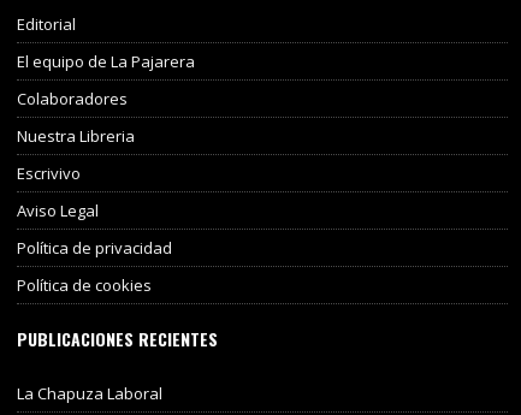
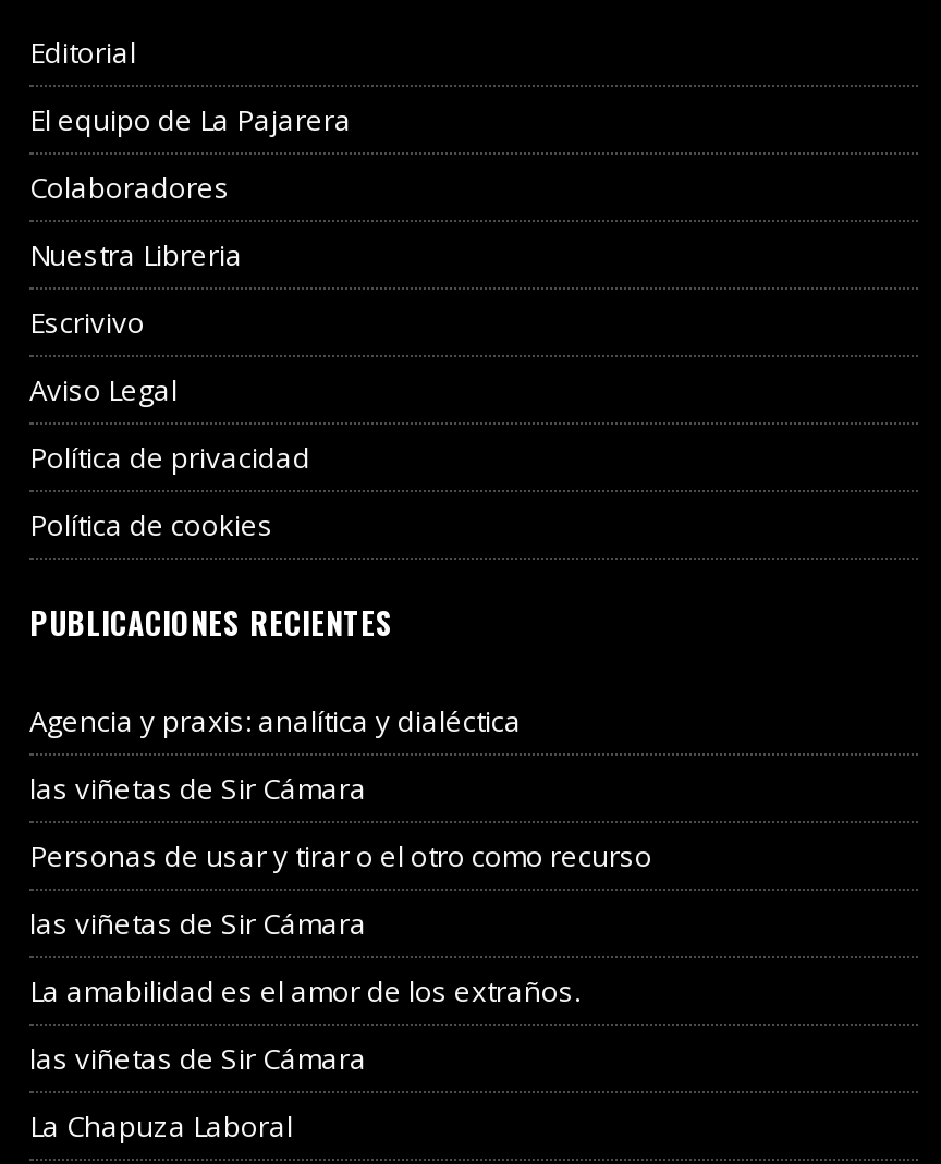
none -> [29,701,652,1078] Agencia y praxis: analítica y dialéctica | las viñetas de Sir Cámara | Personas de usar y tirar o el otro como recurso | las viñetas de Sir Cámara | La amabilidad es el amor de los extraños. | las viñetas de Sir Cámara

